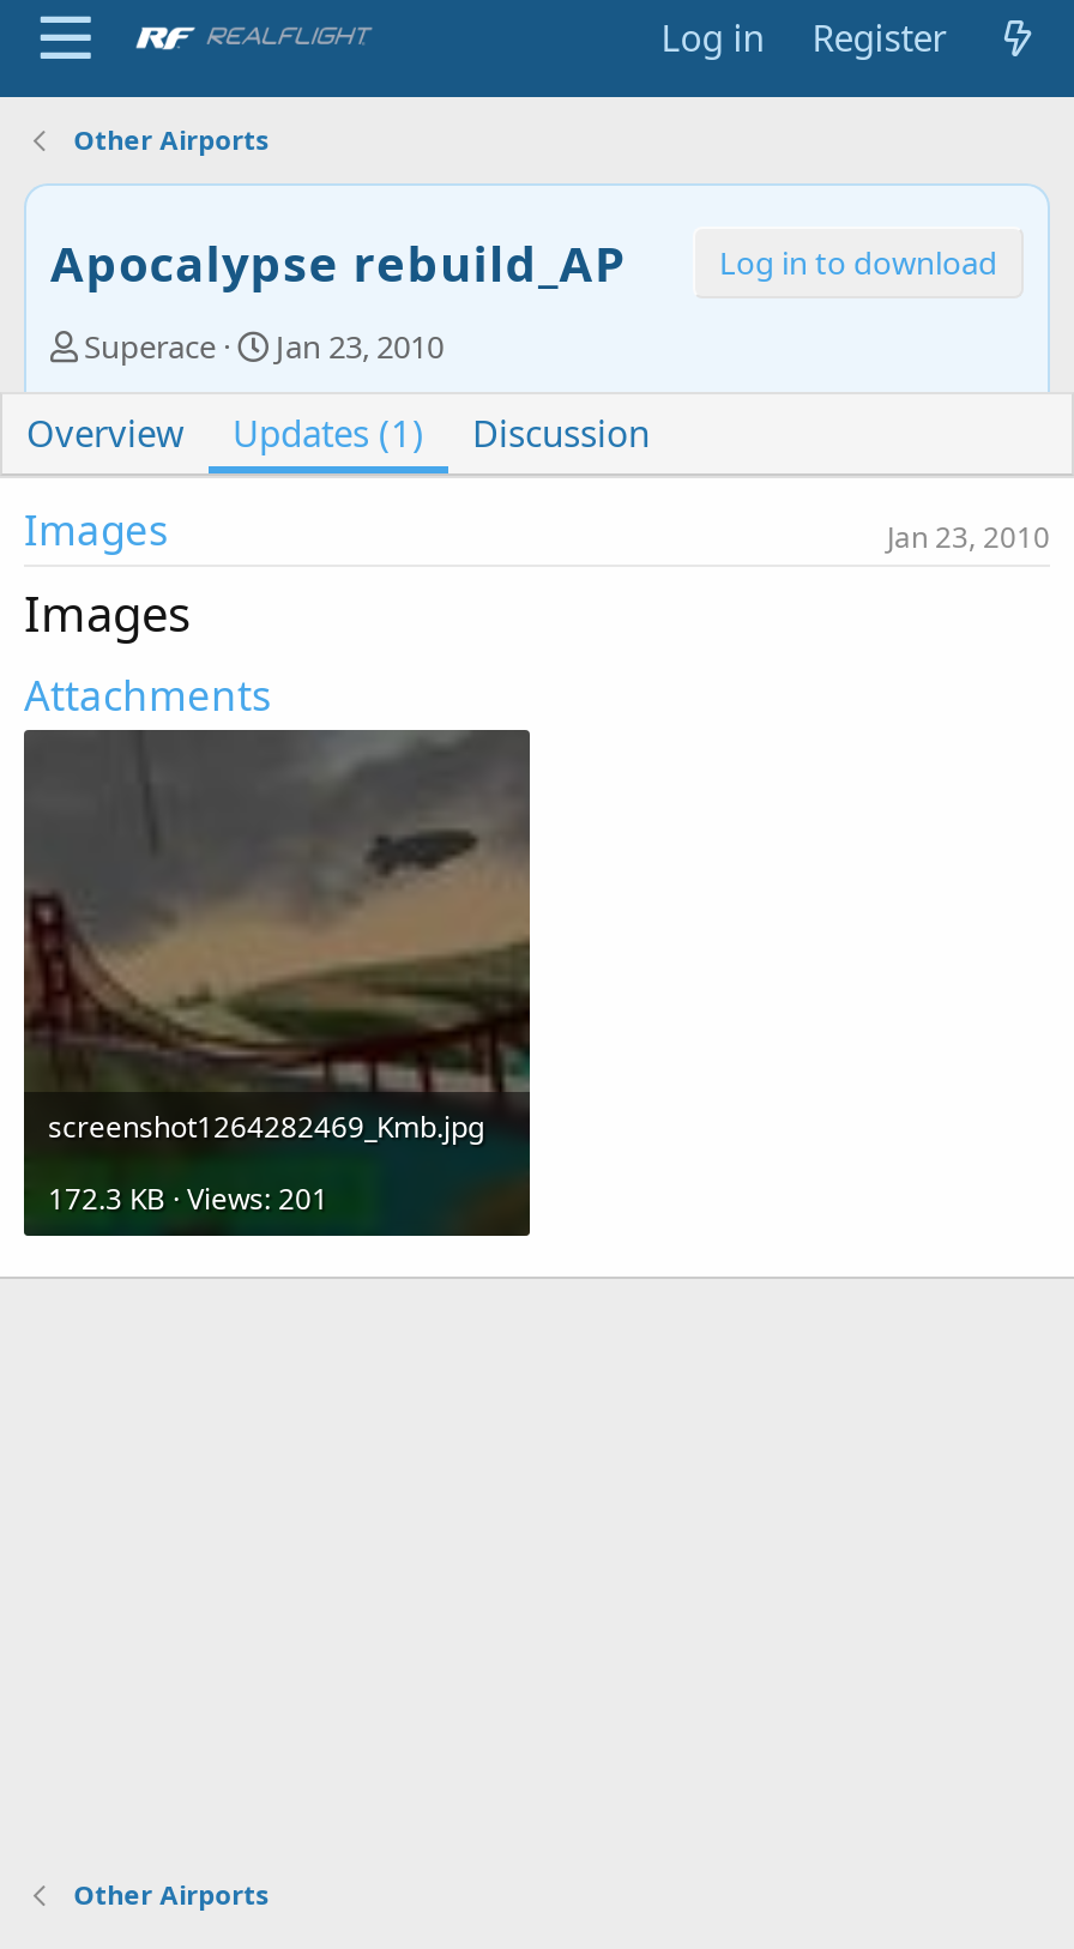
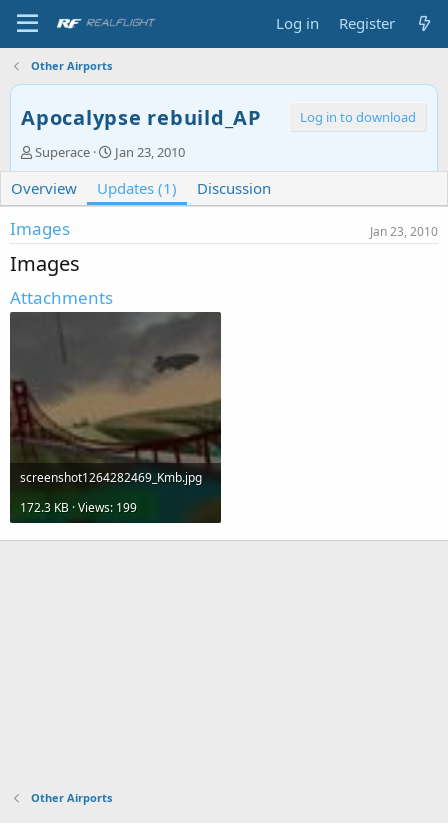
[48,1178,328,1219] 172.3 KB · Views: 201 -> [20,499,137,516] 172.3 KB · Views: 199

